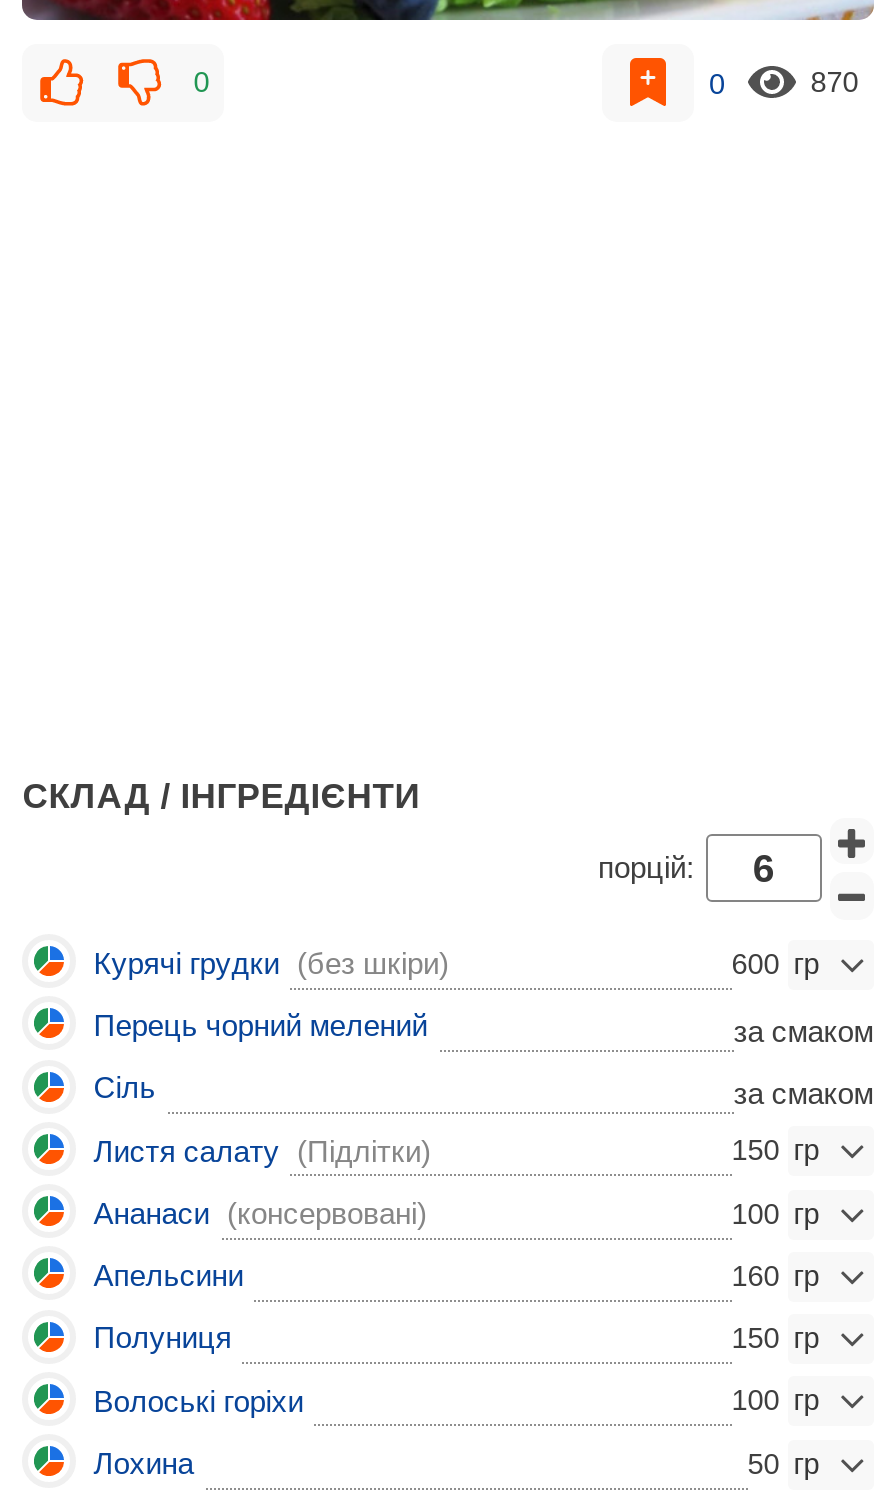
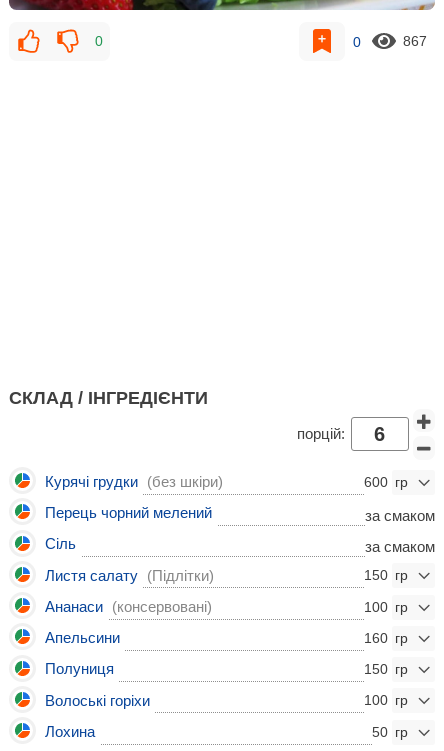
[810,67,858,99] 870 -> [403,33,427,49] 867

